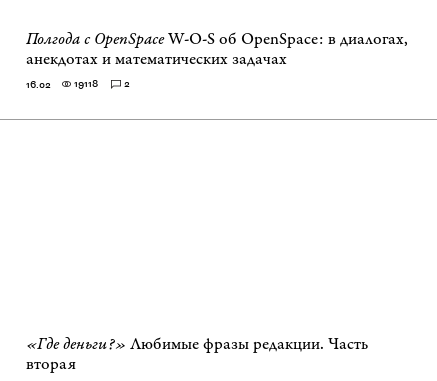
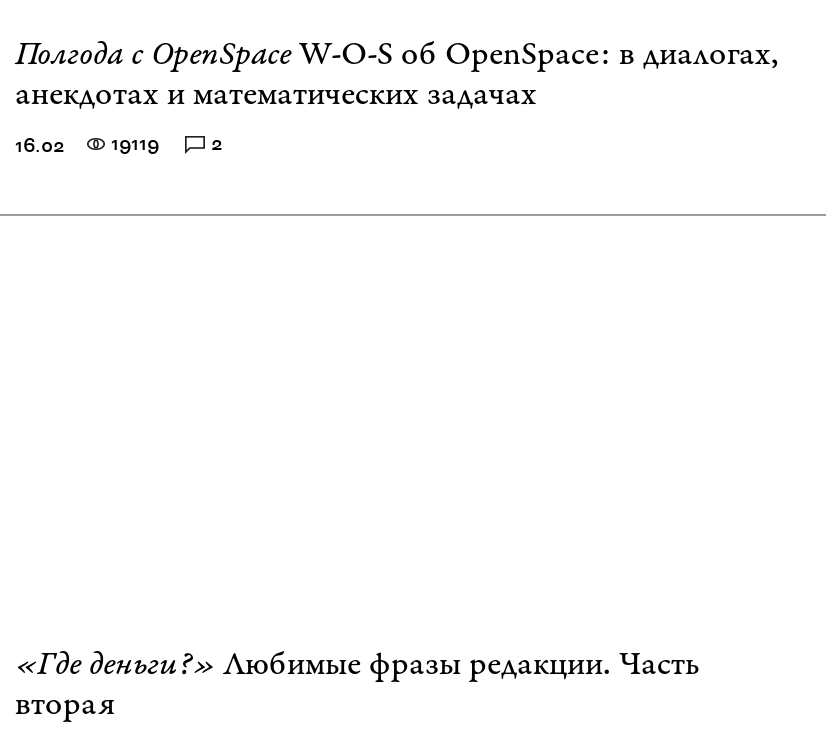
[26,78,98,91] 16.02 19118 -> [15,132,159,158] 16.02 19119

